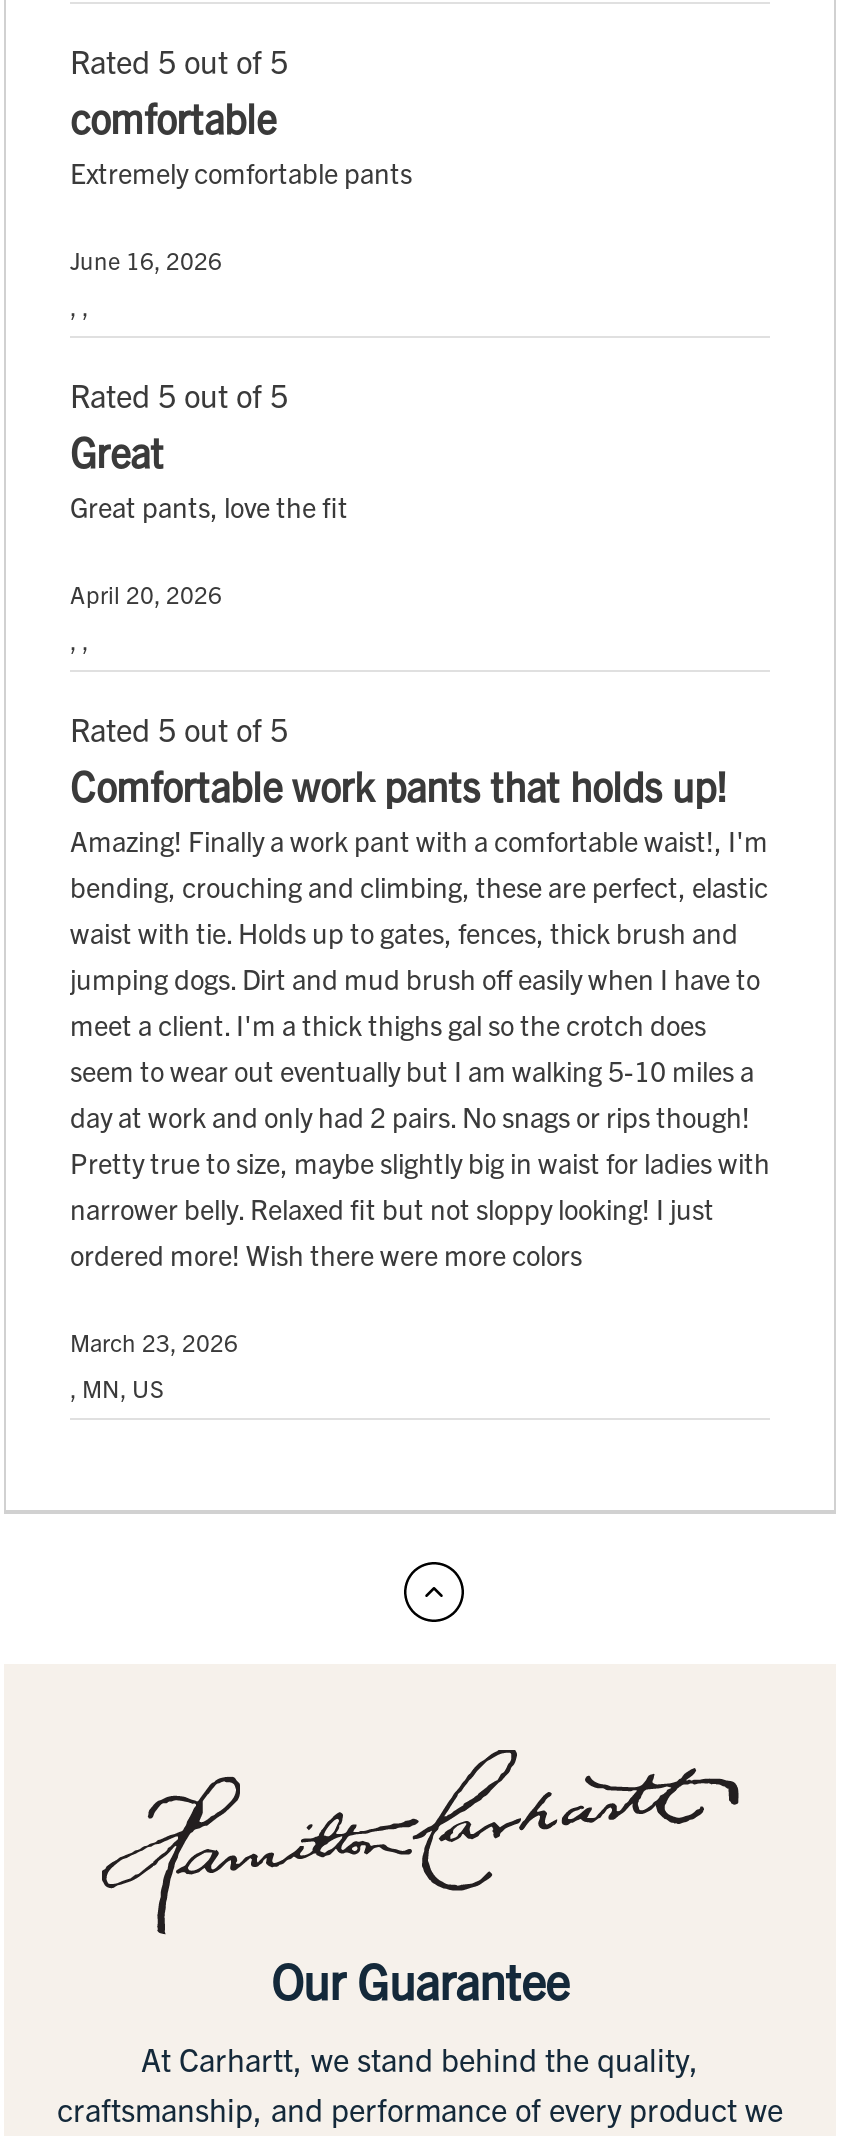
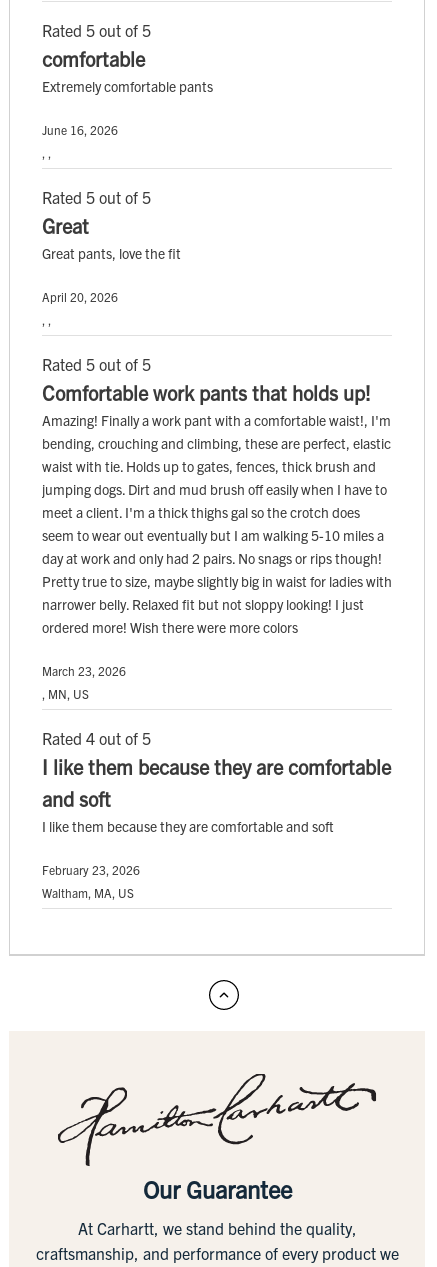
none -> [42,728,391,900] Rated 4 out of 5 | I like them because they are comfortable | and soft | I like them because they are comfortable and soft | February 23, 2026 | Waltham, MA, US

